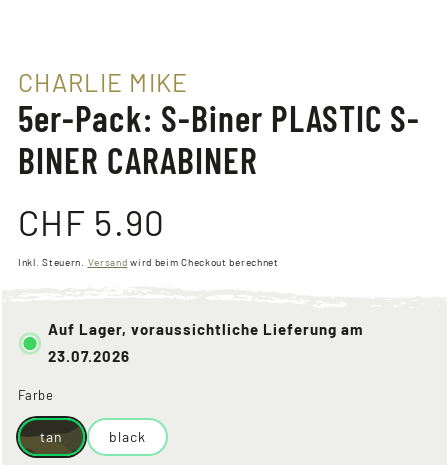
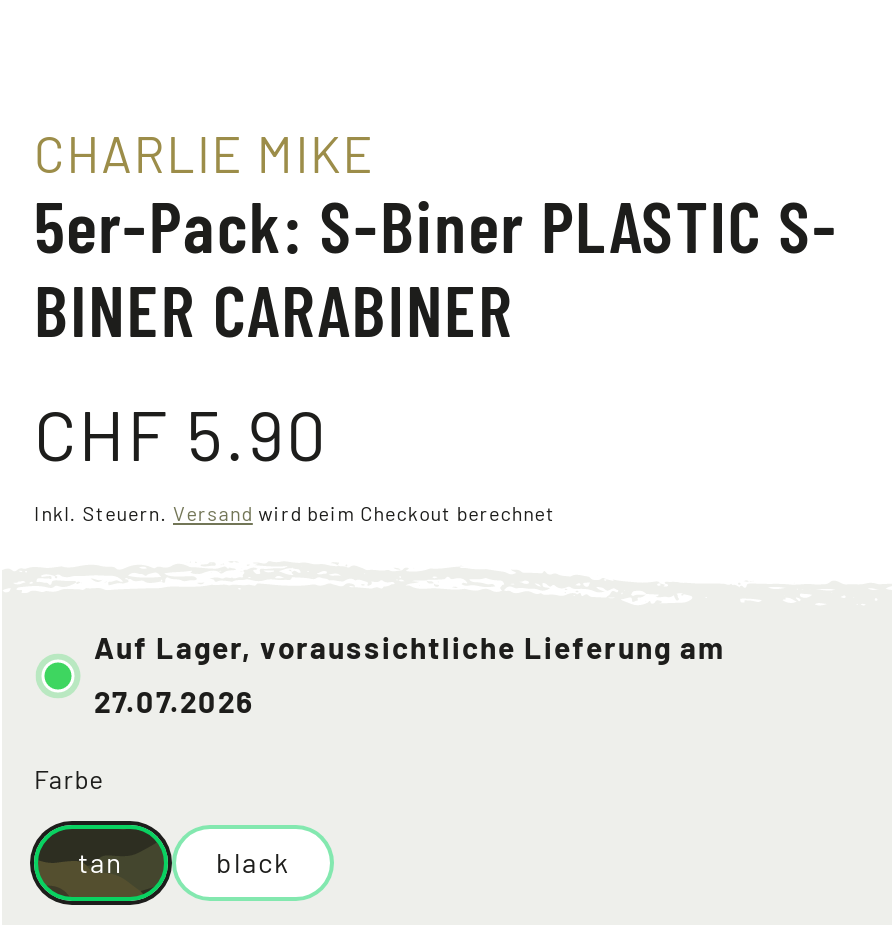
[48,347,130,365] 23.07.2026 -> [94,683,254,719] 27.07.2026

